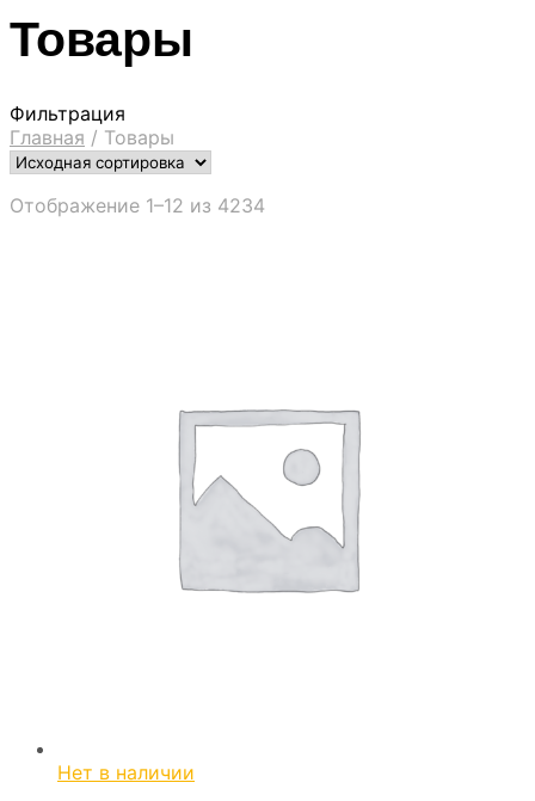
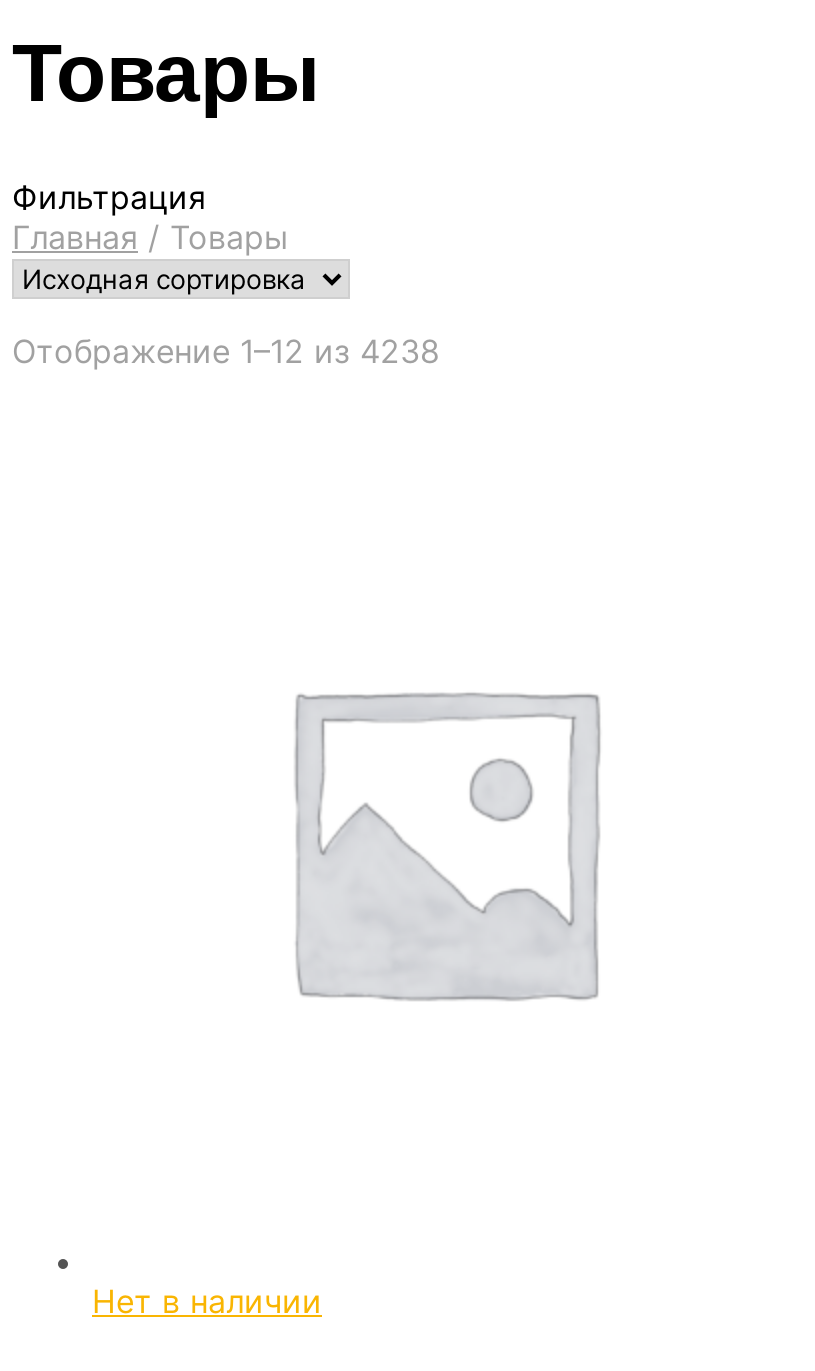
[10,193,265,217] Отображение 1–12 из 4234 -> [12,331,440,371] Отображение 1–12 из 4238

